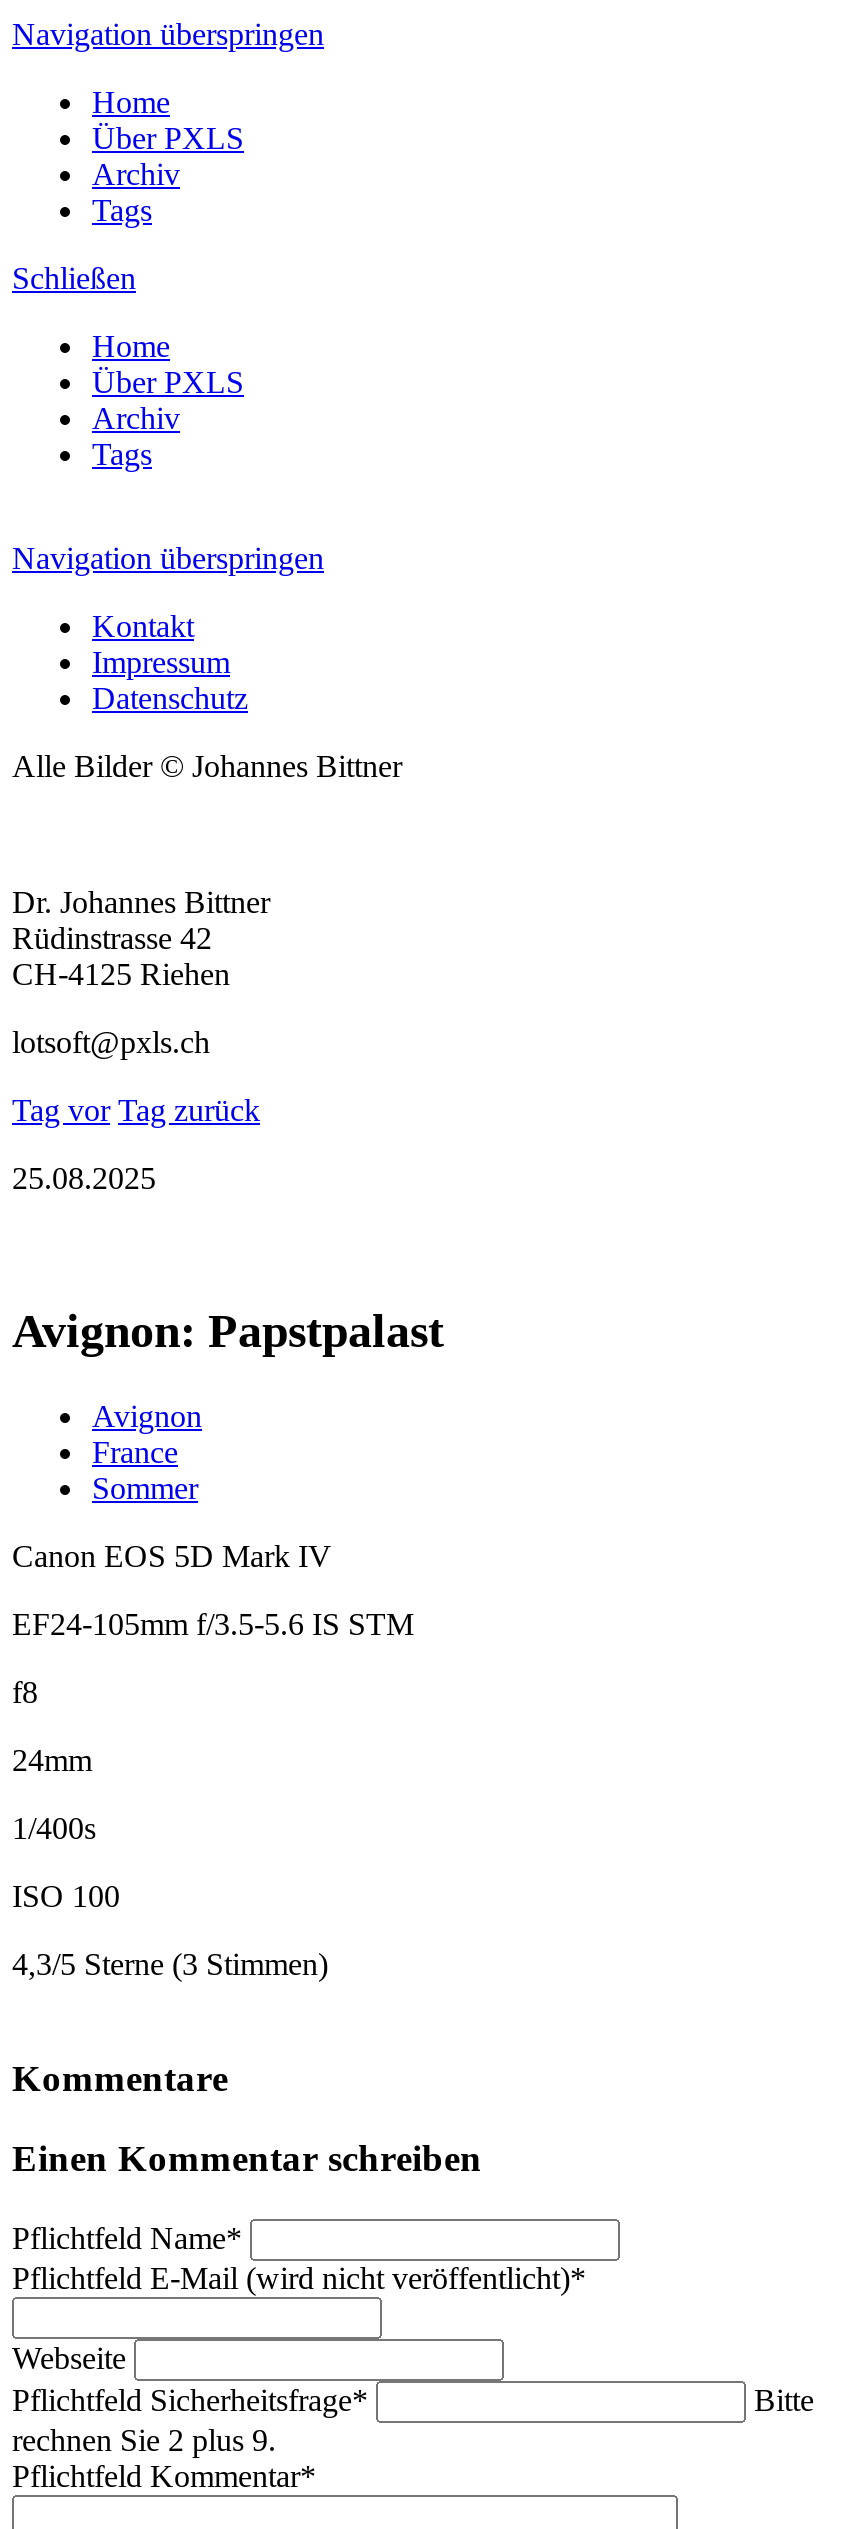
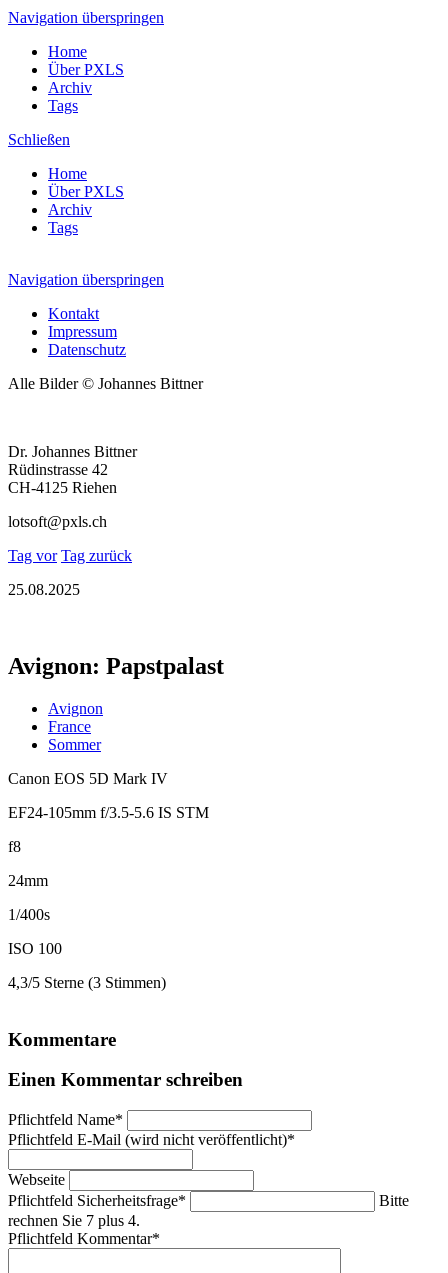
[12,2423,276,2457] rechnen Sie 2 plus 9. -> [8,1212,140,1229] rechnen Sie 7 plus 4.

